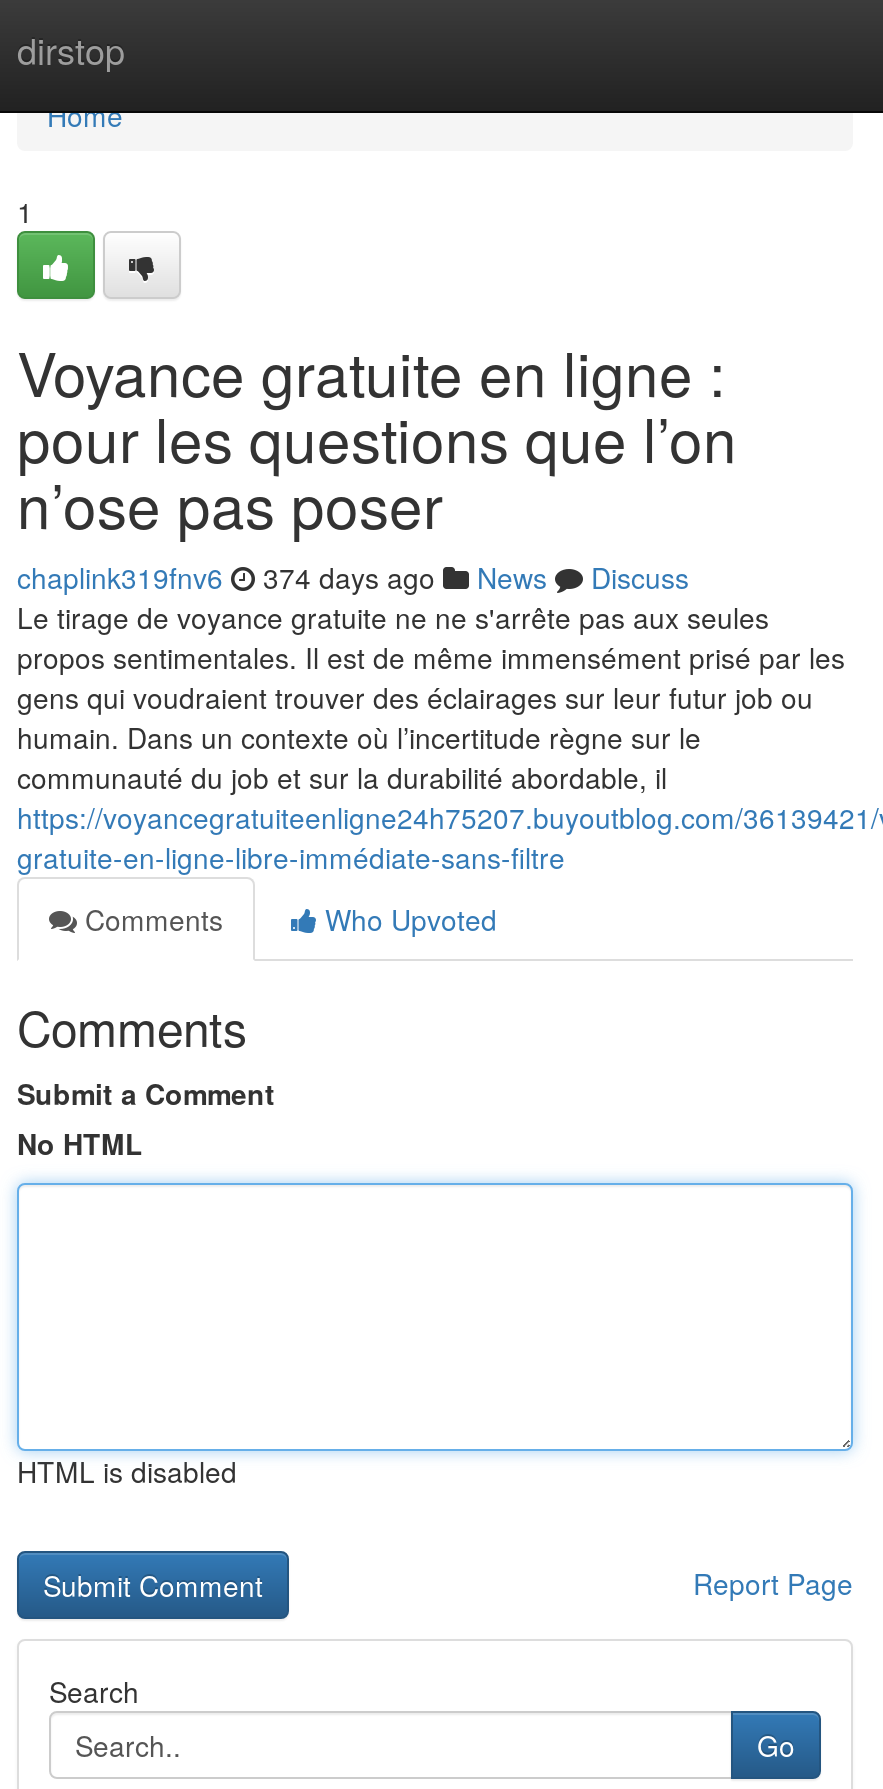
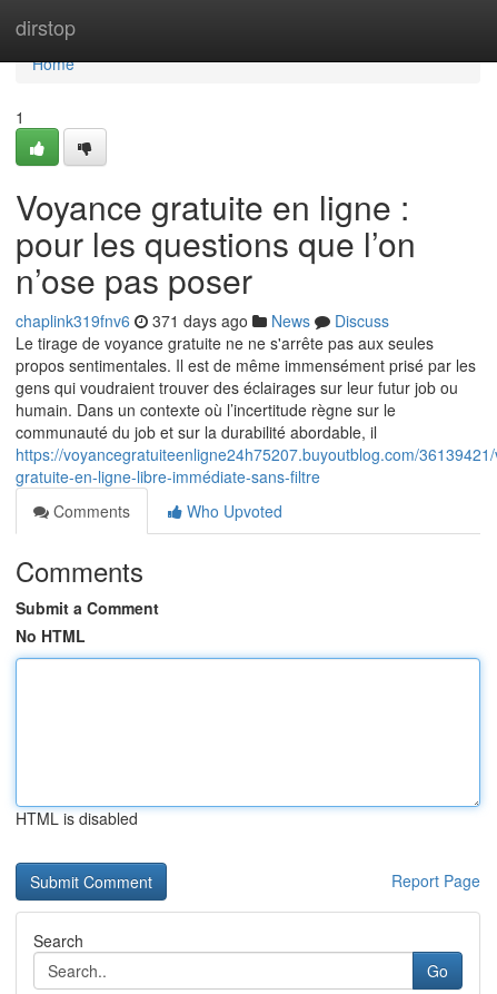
[17,557,689,597] chaplink319fnv6 374 days ago News Discuss -> [16,309,389,332] chaplink319fnv6 371 days ago News Discuss

